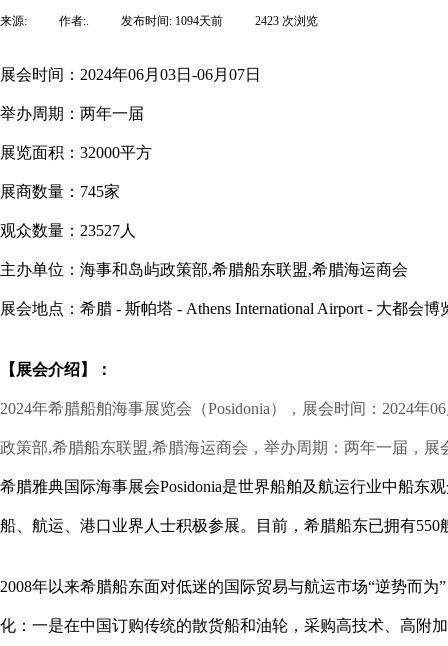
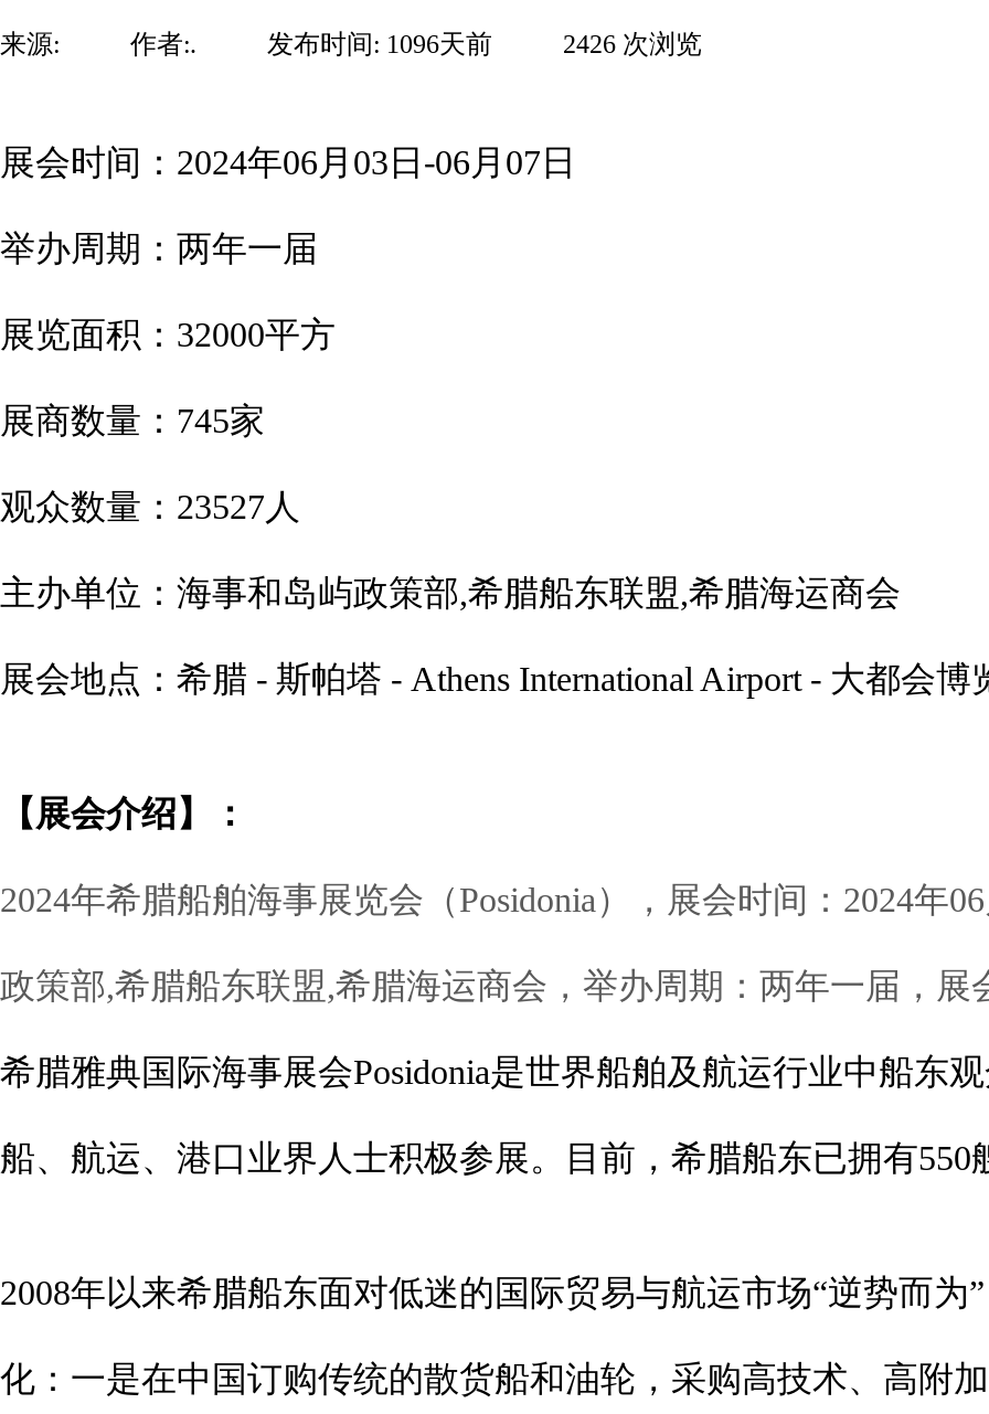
[121,14,223,28] 发布时间: 1094天前 -> [267,29,492,60] 发布时间: 1096天前
[255,14,318,28] 2423次浏览 -> [563,29,702,60] 2426次浏览

